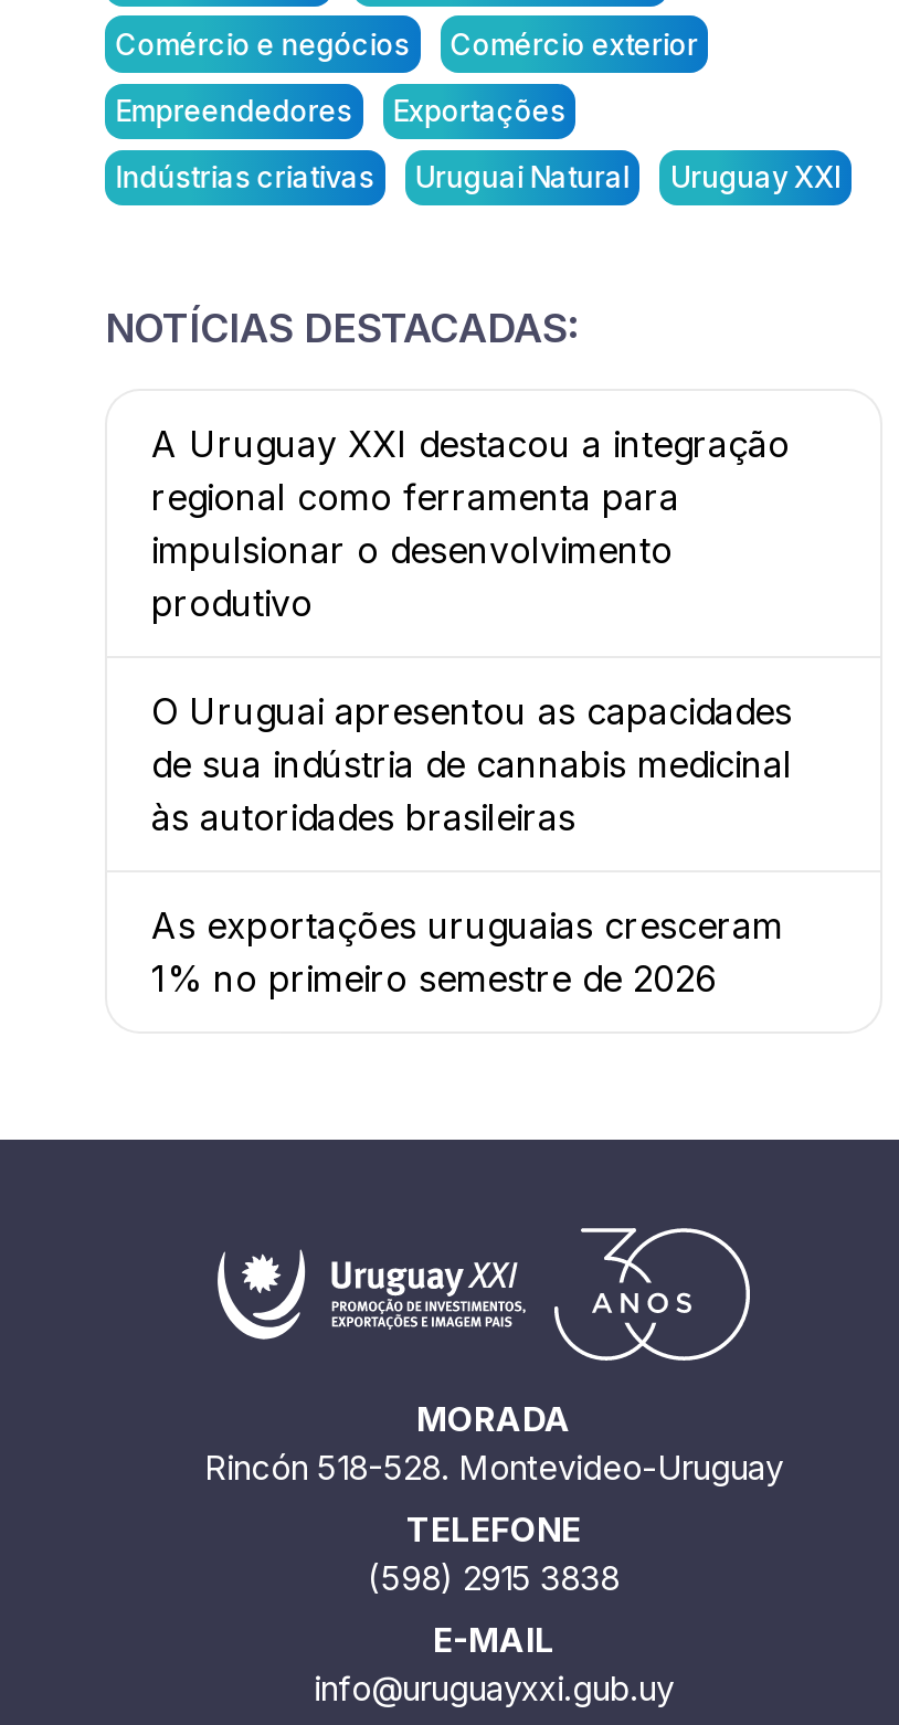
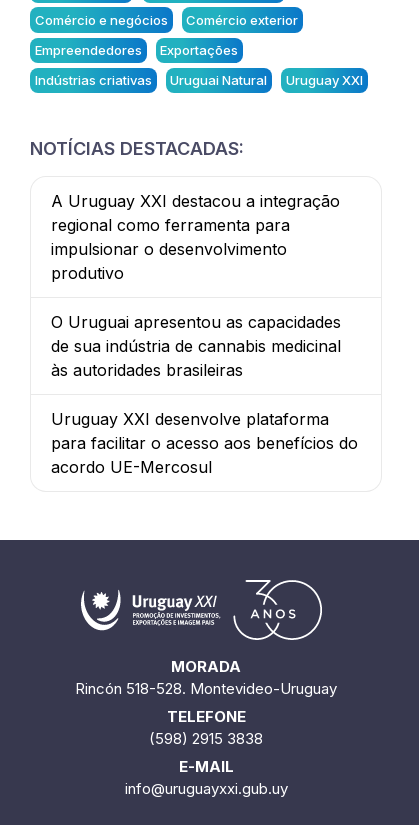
[151,904,783,1001] As exportações uruguaias cresceram | 1% no primeiro semestre de 2026 -> [51,409,358,477] Uruguay XXI desenvolve plataforma | para facilitar o acesso aos benefícios do | acordo UE-Mercosul

